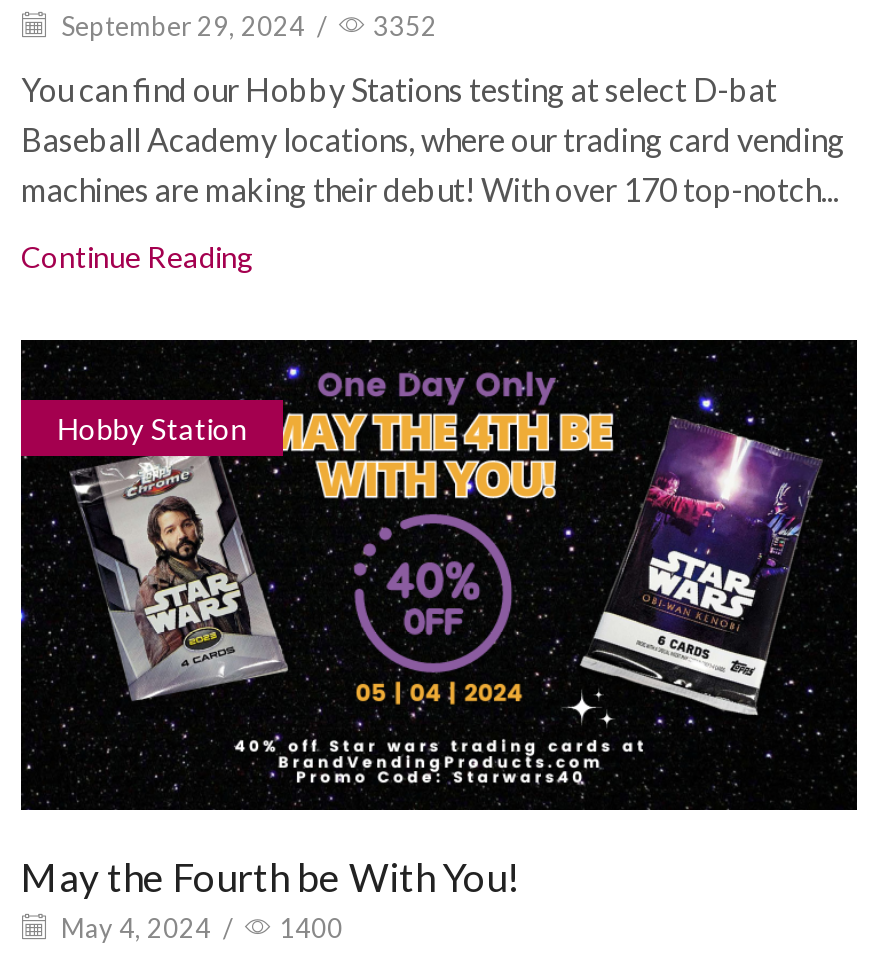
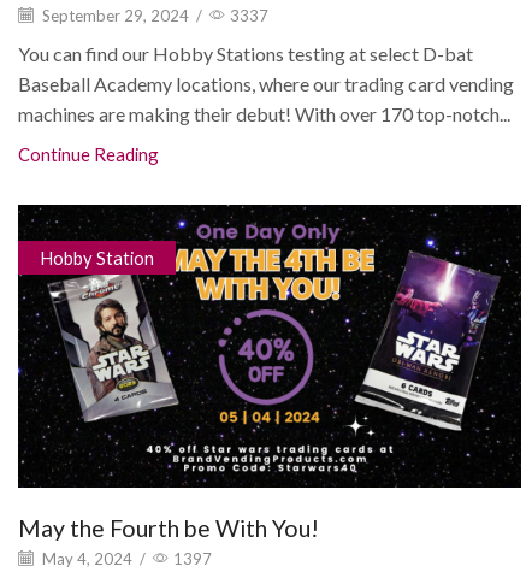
[55,9,437,41] September 29, 2024 / 3352 -> [39,6,268,25] September 29, 2024 / 3337
[55,913,343,945] May 4, 2024 / 1400 -> [39,550,212,569] May 4, 2024 / 1397

